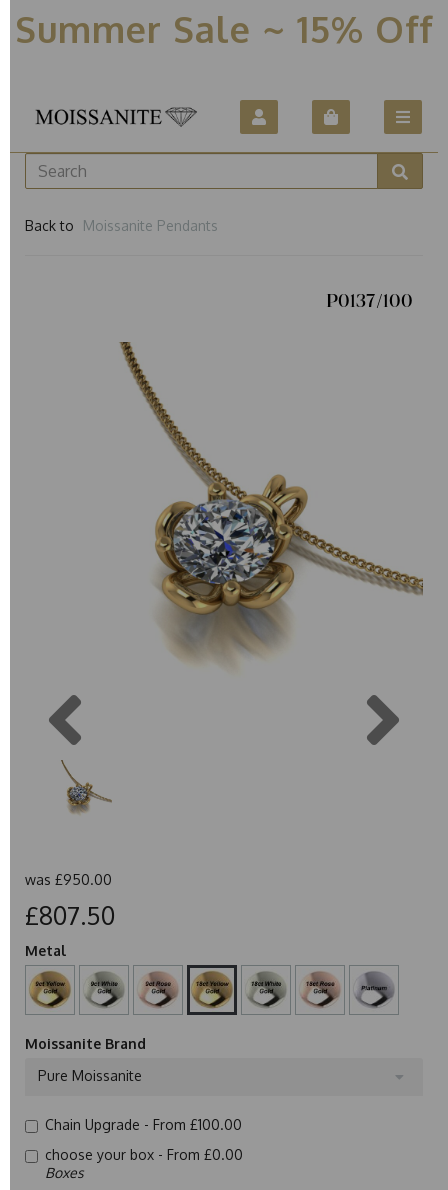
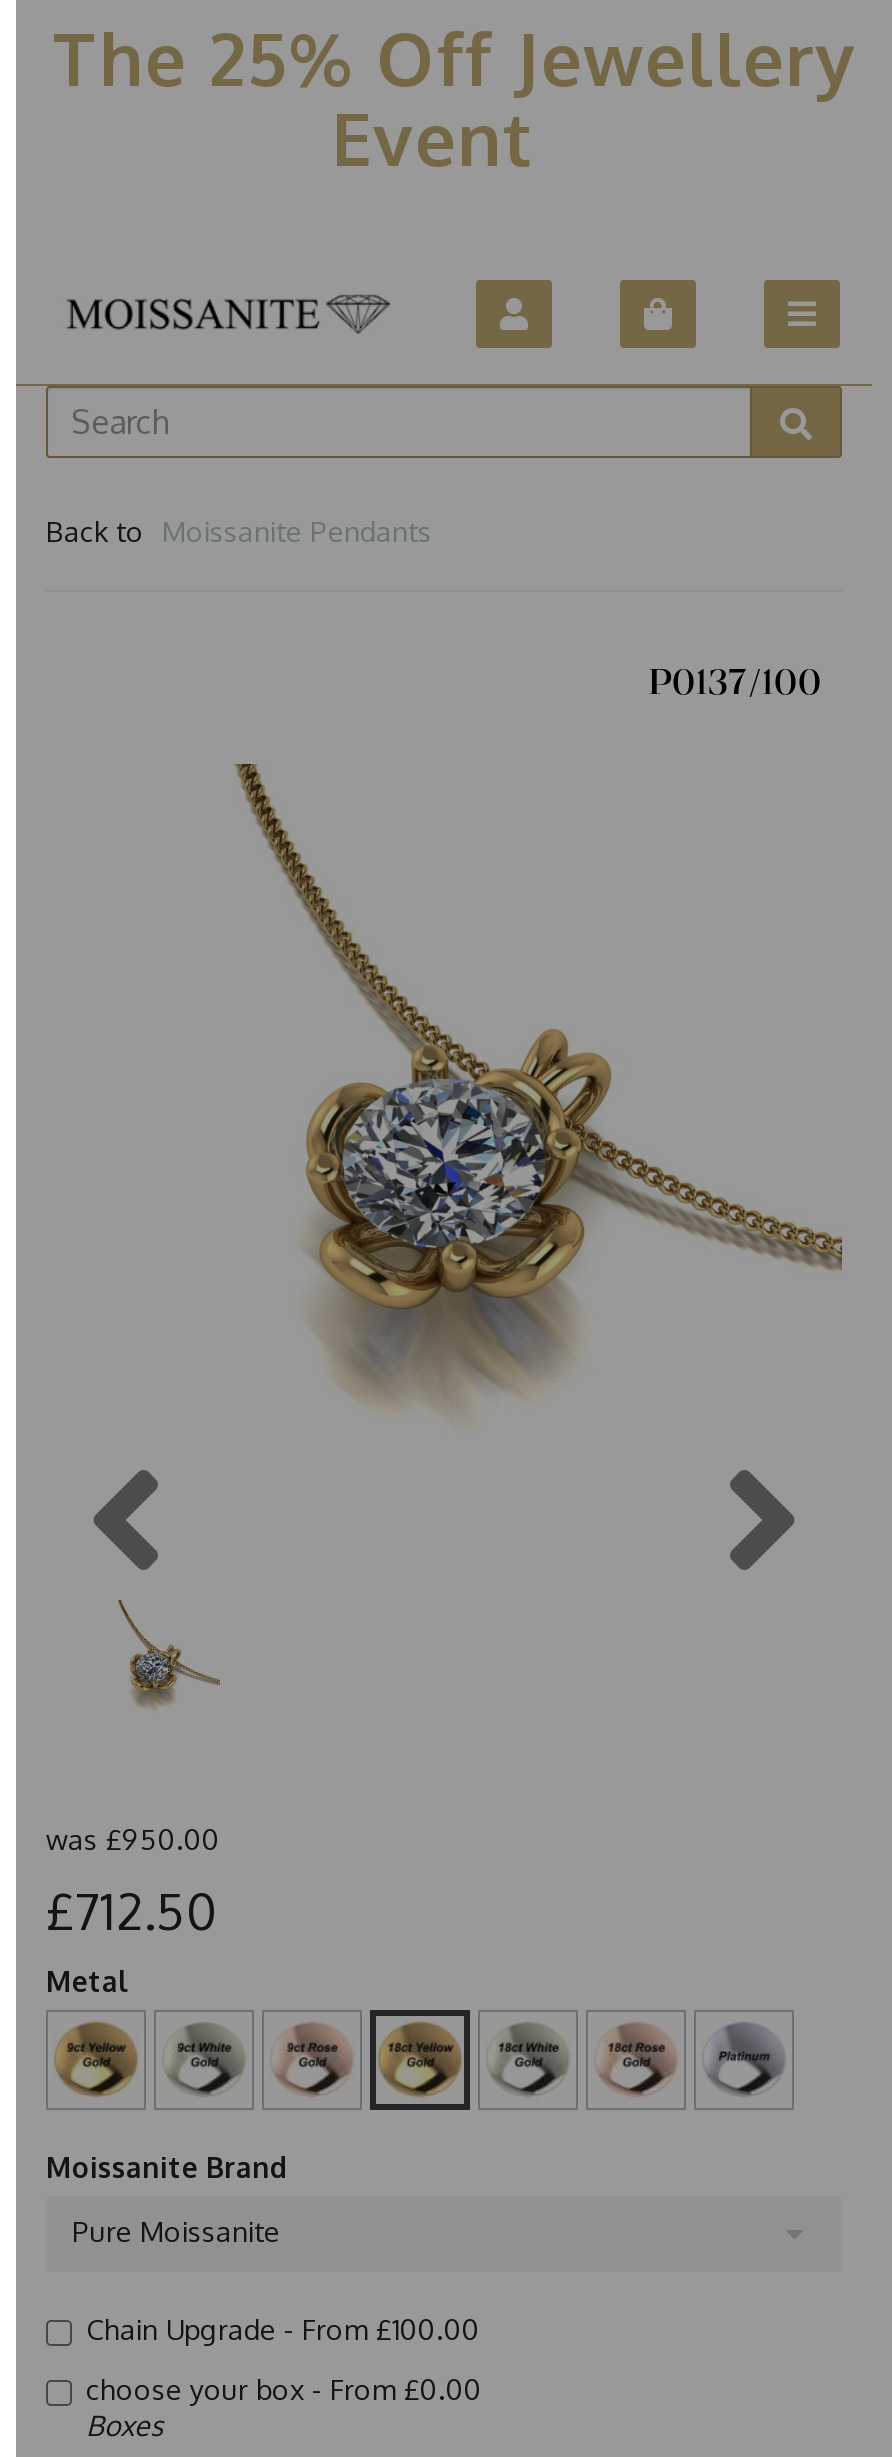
[14,6,433,51] Summer Sale ~ 15% Off -> [31,12,857,182] The 25% Off Jewellery | Event
[25,898,115,930] £807.50 -> [46,1877,214,1941] £712.50

